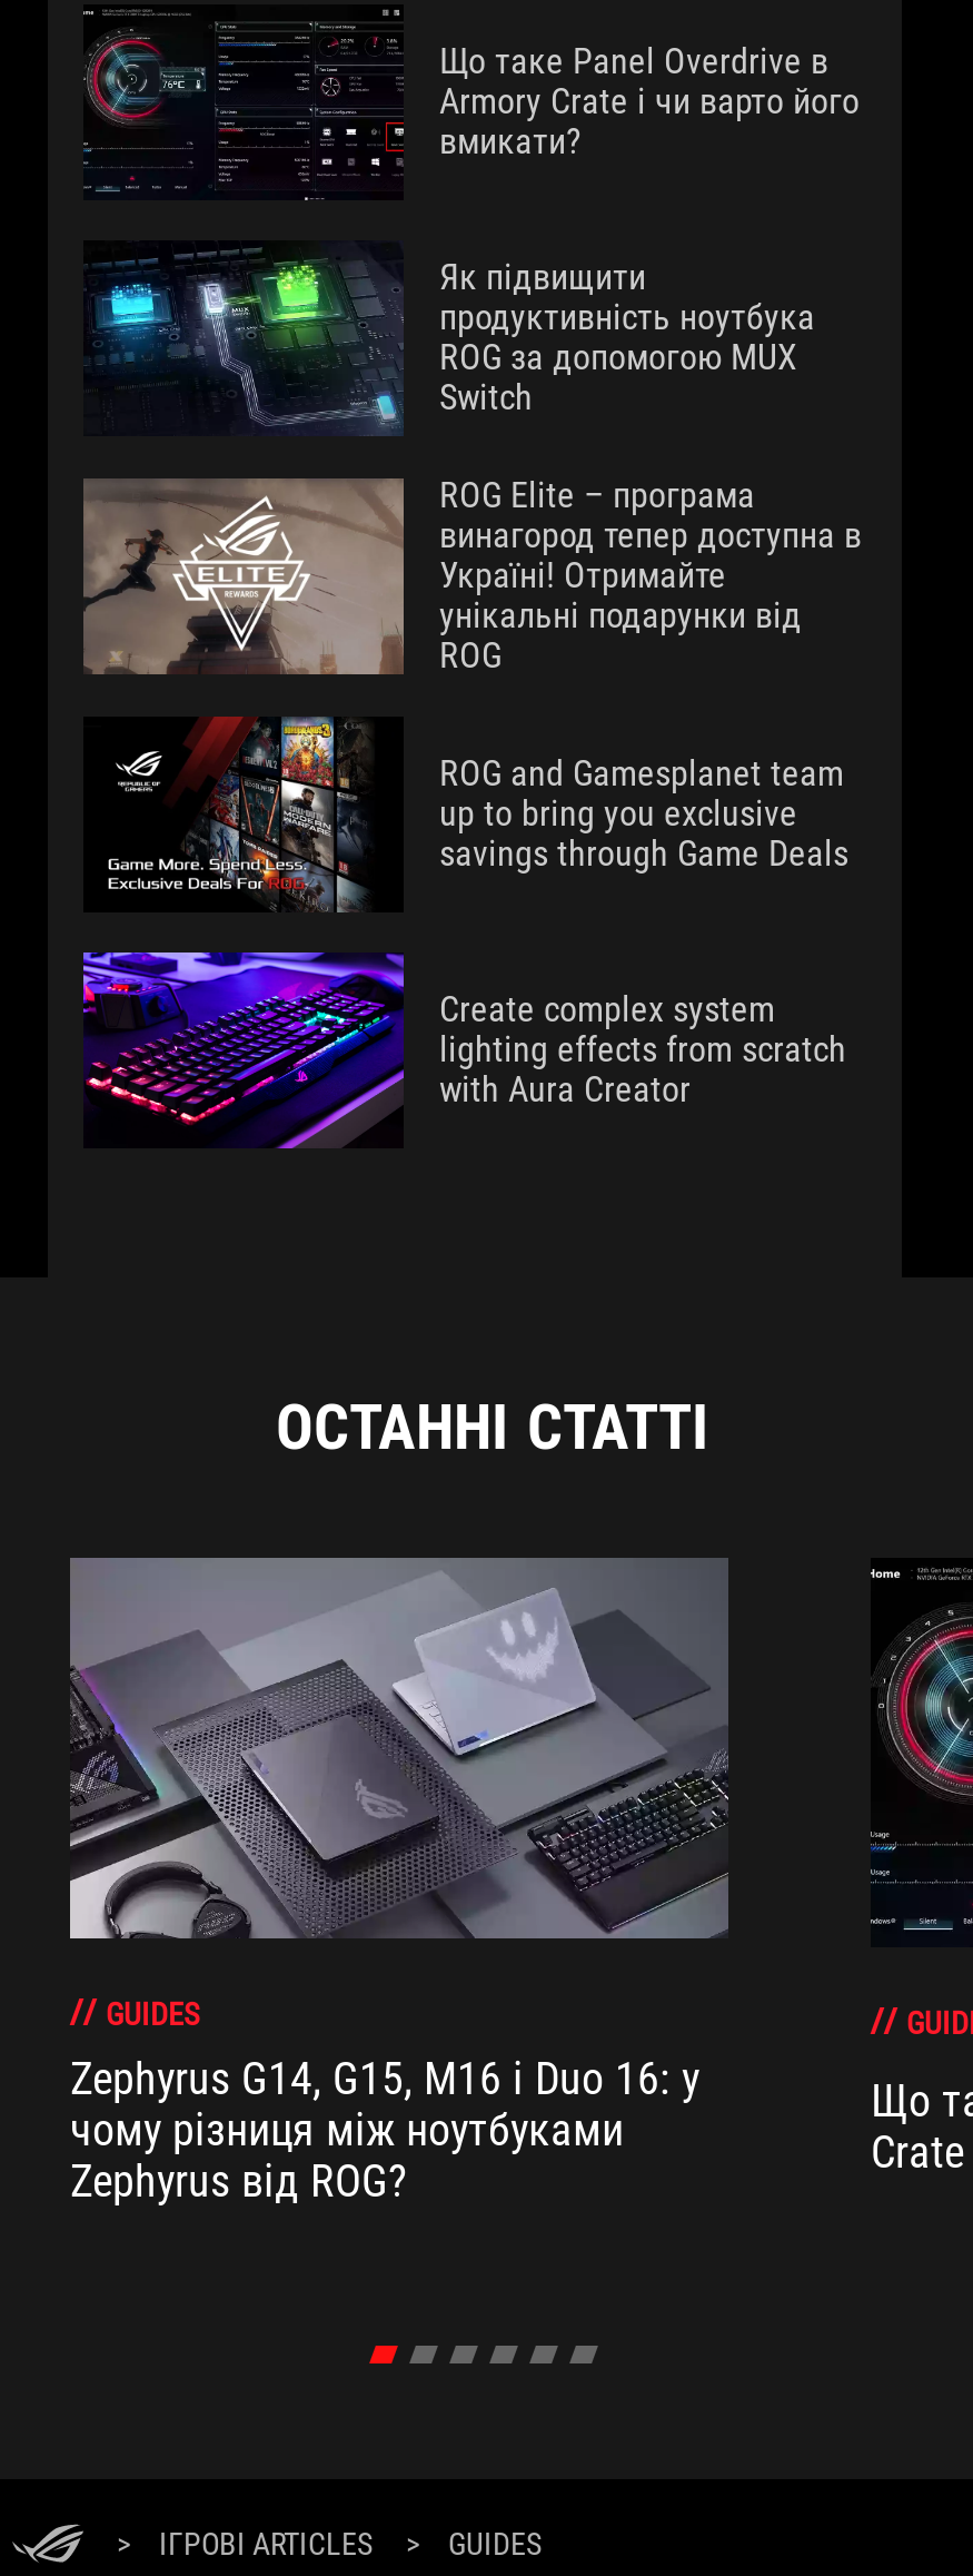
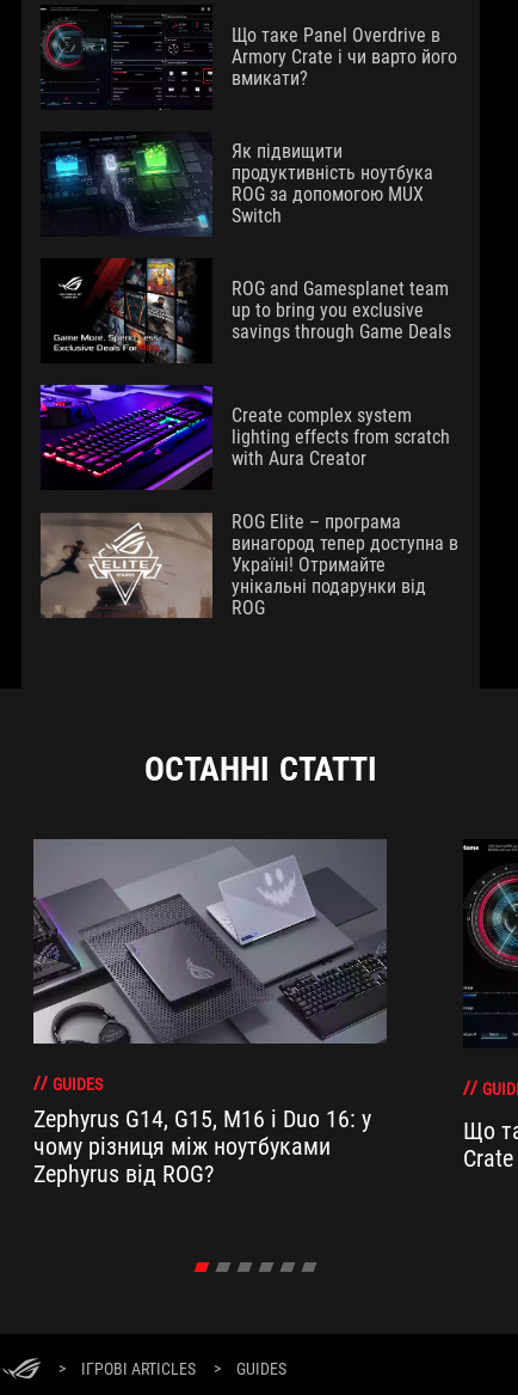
moved [81,474,862,677] -> [39,510,458,619]: [image] | ROG Elite – програма | винагород тепер доступна в | Україні! Отримайте | унікальні подарунки від | ROG
moved [117,714,848,1111] -> [58,257,451,470]: [image] | ROG and Gamesplanet team | up to bring you exclusive | savings through Game Deals | Create complex system | lighting effects from scratch | with Aura Creator

